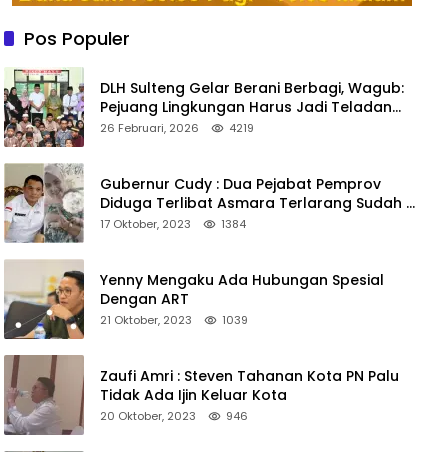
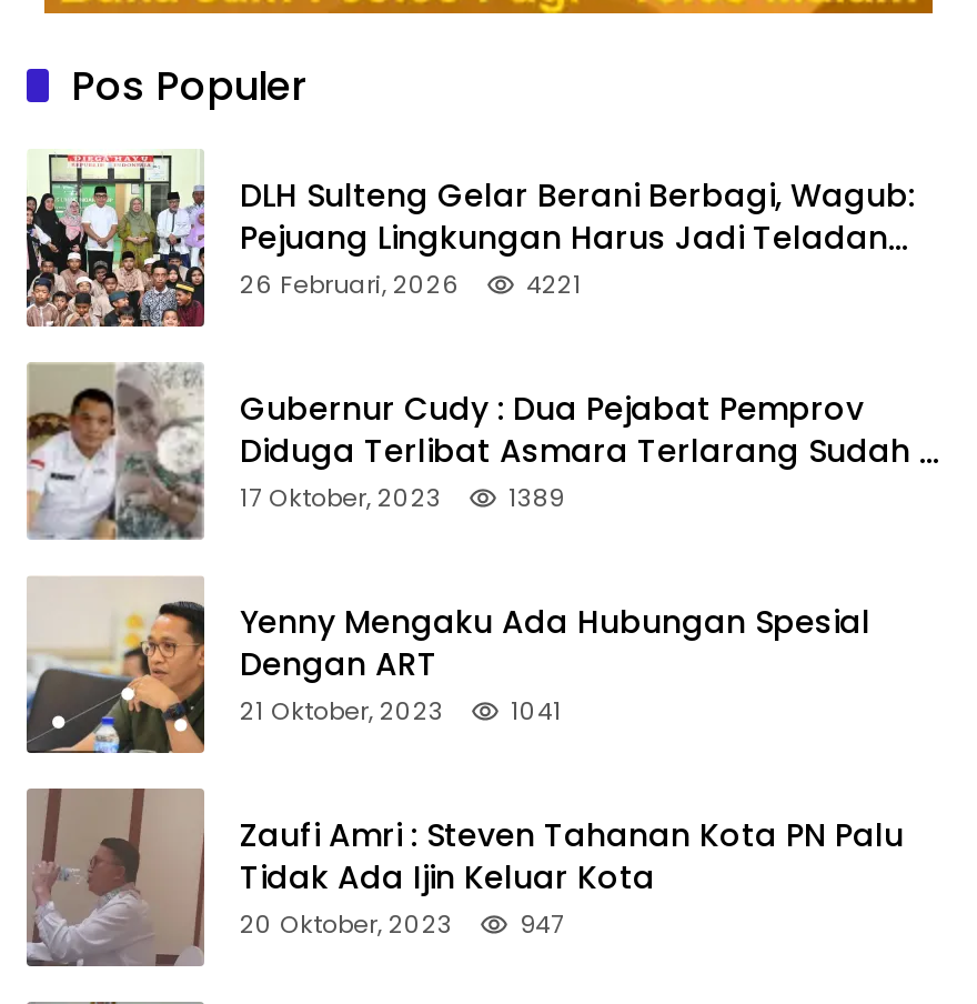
[229,120,254,136] 4219 -> [526,267,582,303] 4221
[221,216,246,232] 1384 -> [508,481,564,516] 1389
[100,312,248,328] 21 Oktober, 2023 1039 -> [240,694,562,729] 21 Oktober, 2023 1041
[100,408,248,424] 20 Oktober, 2023 946 -> [240,907,564,943] 20 Oktober, 2023 947

